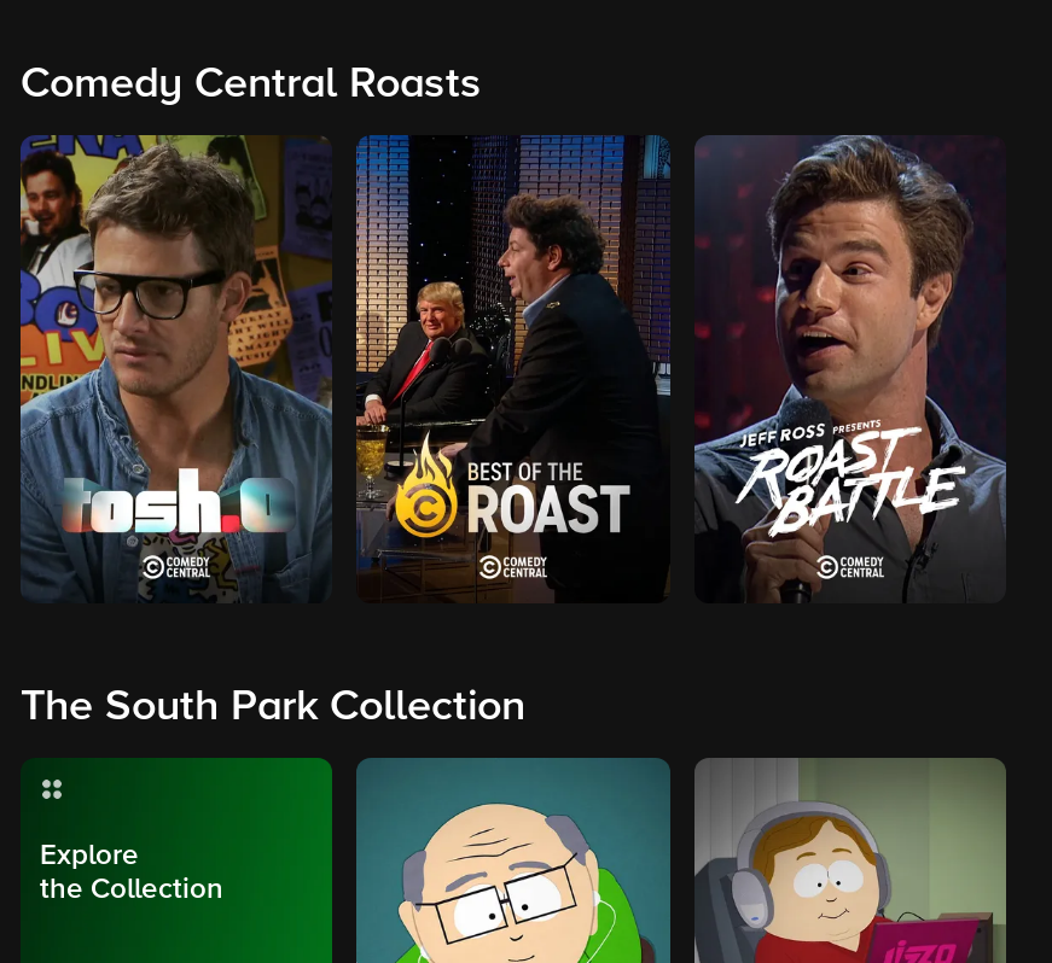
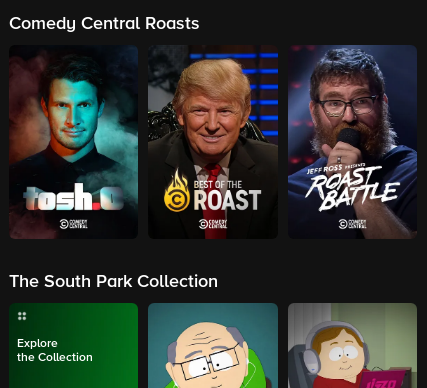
[18,133,332,601] [image] -> [9,45,138,239] [image]
[354,135,670,599] [image] -> [148,45,279,238] [image]
[694,138,1009,601] [image] -> [287,45,417,238] [image]

